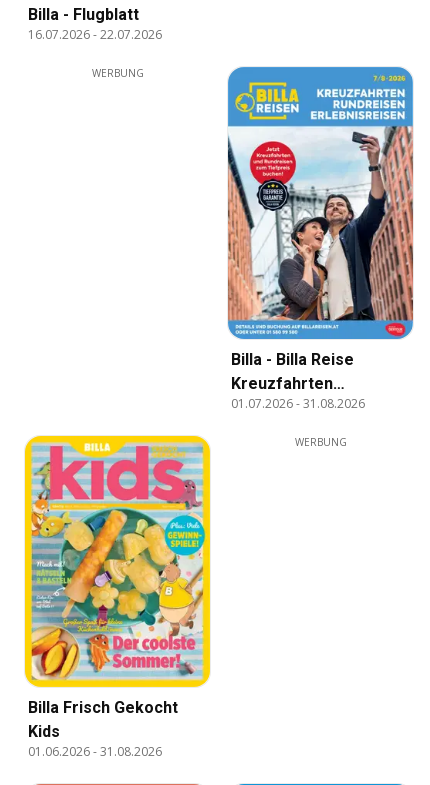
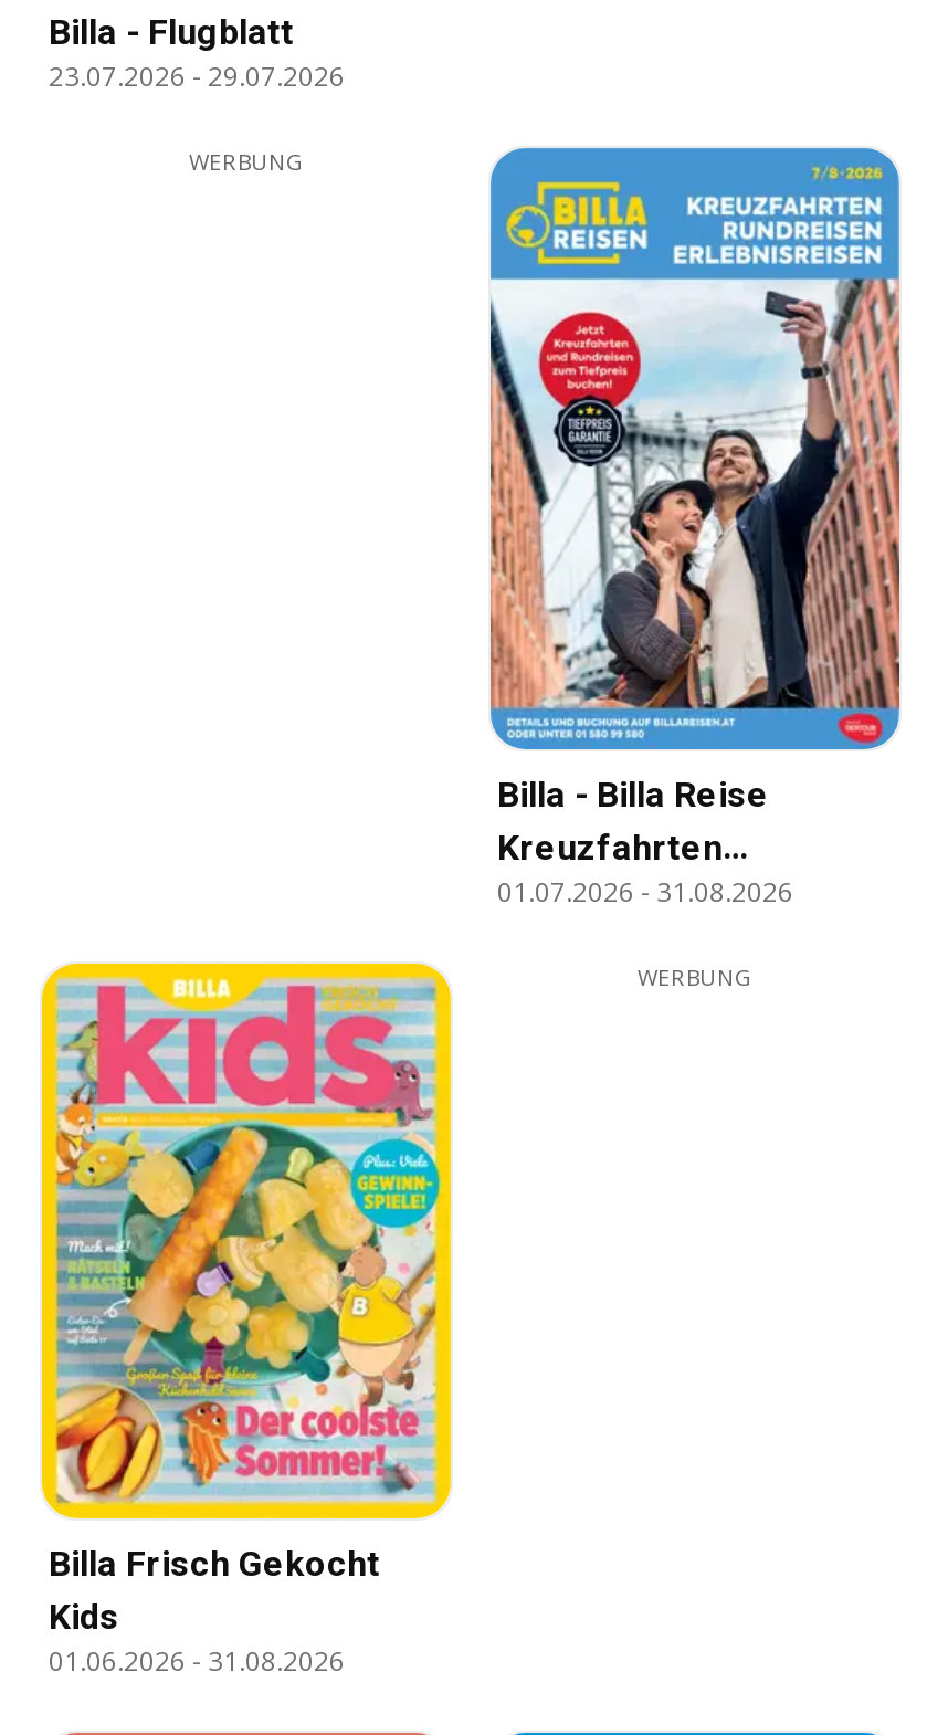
[28,25,162,42] 16.07.2026 - 22.07.2026 -> [49,56,345,94] 23.07.2026 - 29.07.2026

